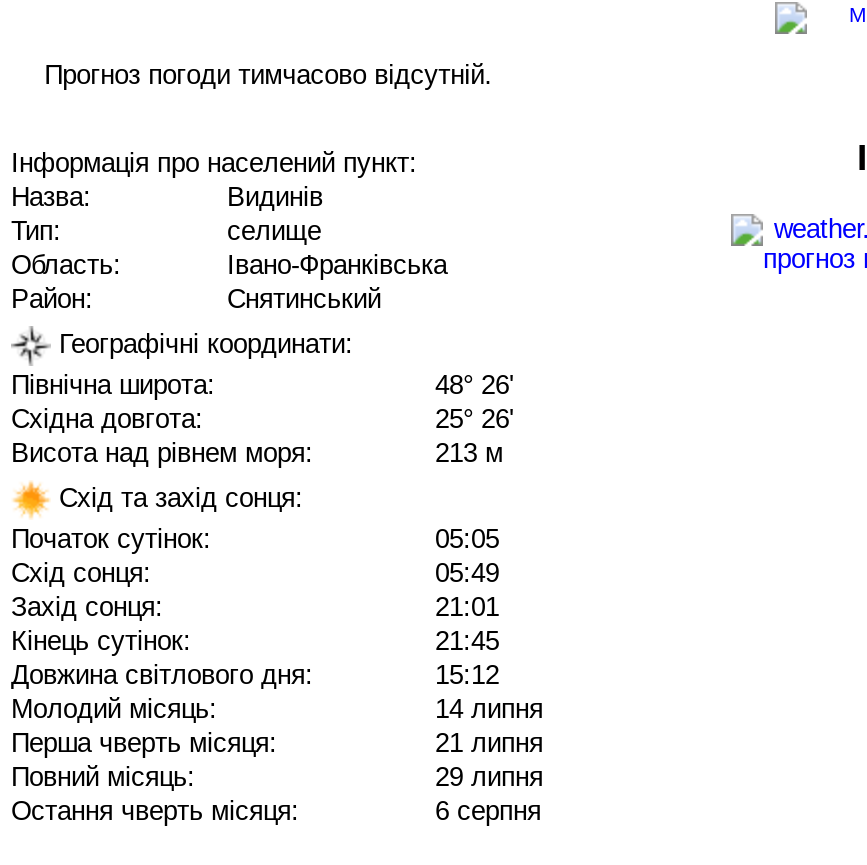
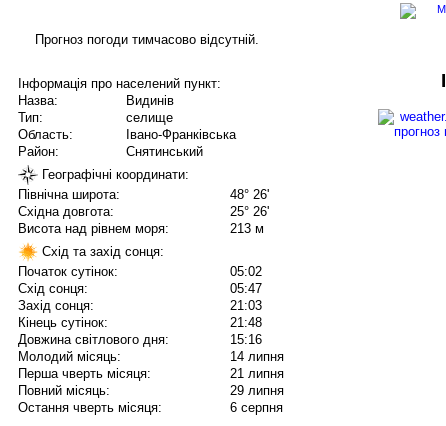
[435,525,499,555] 05:05 -> [230,264,262,279] 05:02
[435,559,499,589] 05:49 -> [230,281,262,296] 05:47
[435,593,499,623] 21:01 -> [230,298,262,313] 21:03
[435,627,499,657] 21:45 -> [230,315,262,330] 21:48
[435,661,499,691] 15:12 -> [230,332,262,347] 15:16

